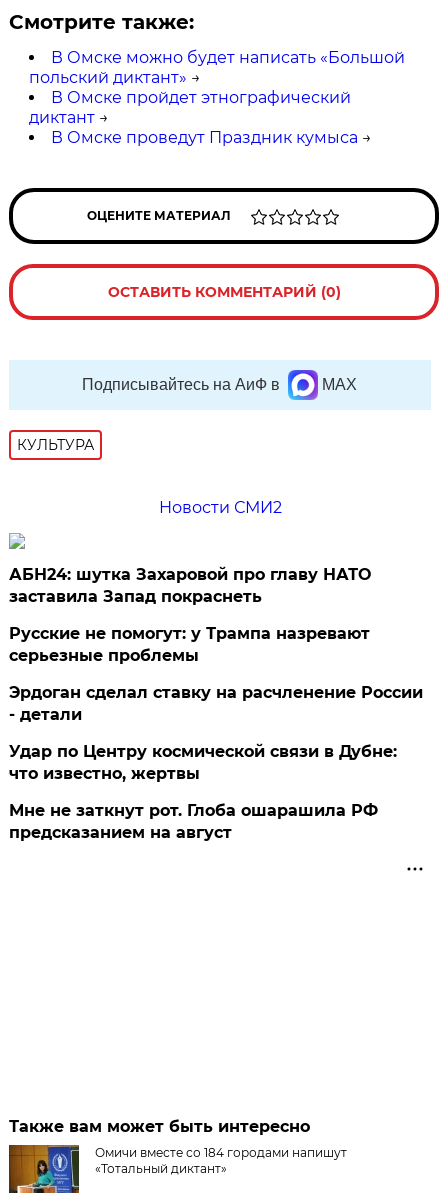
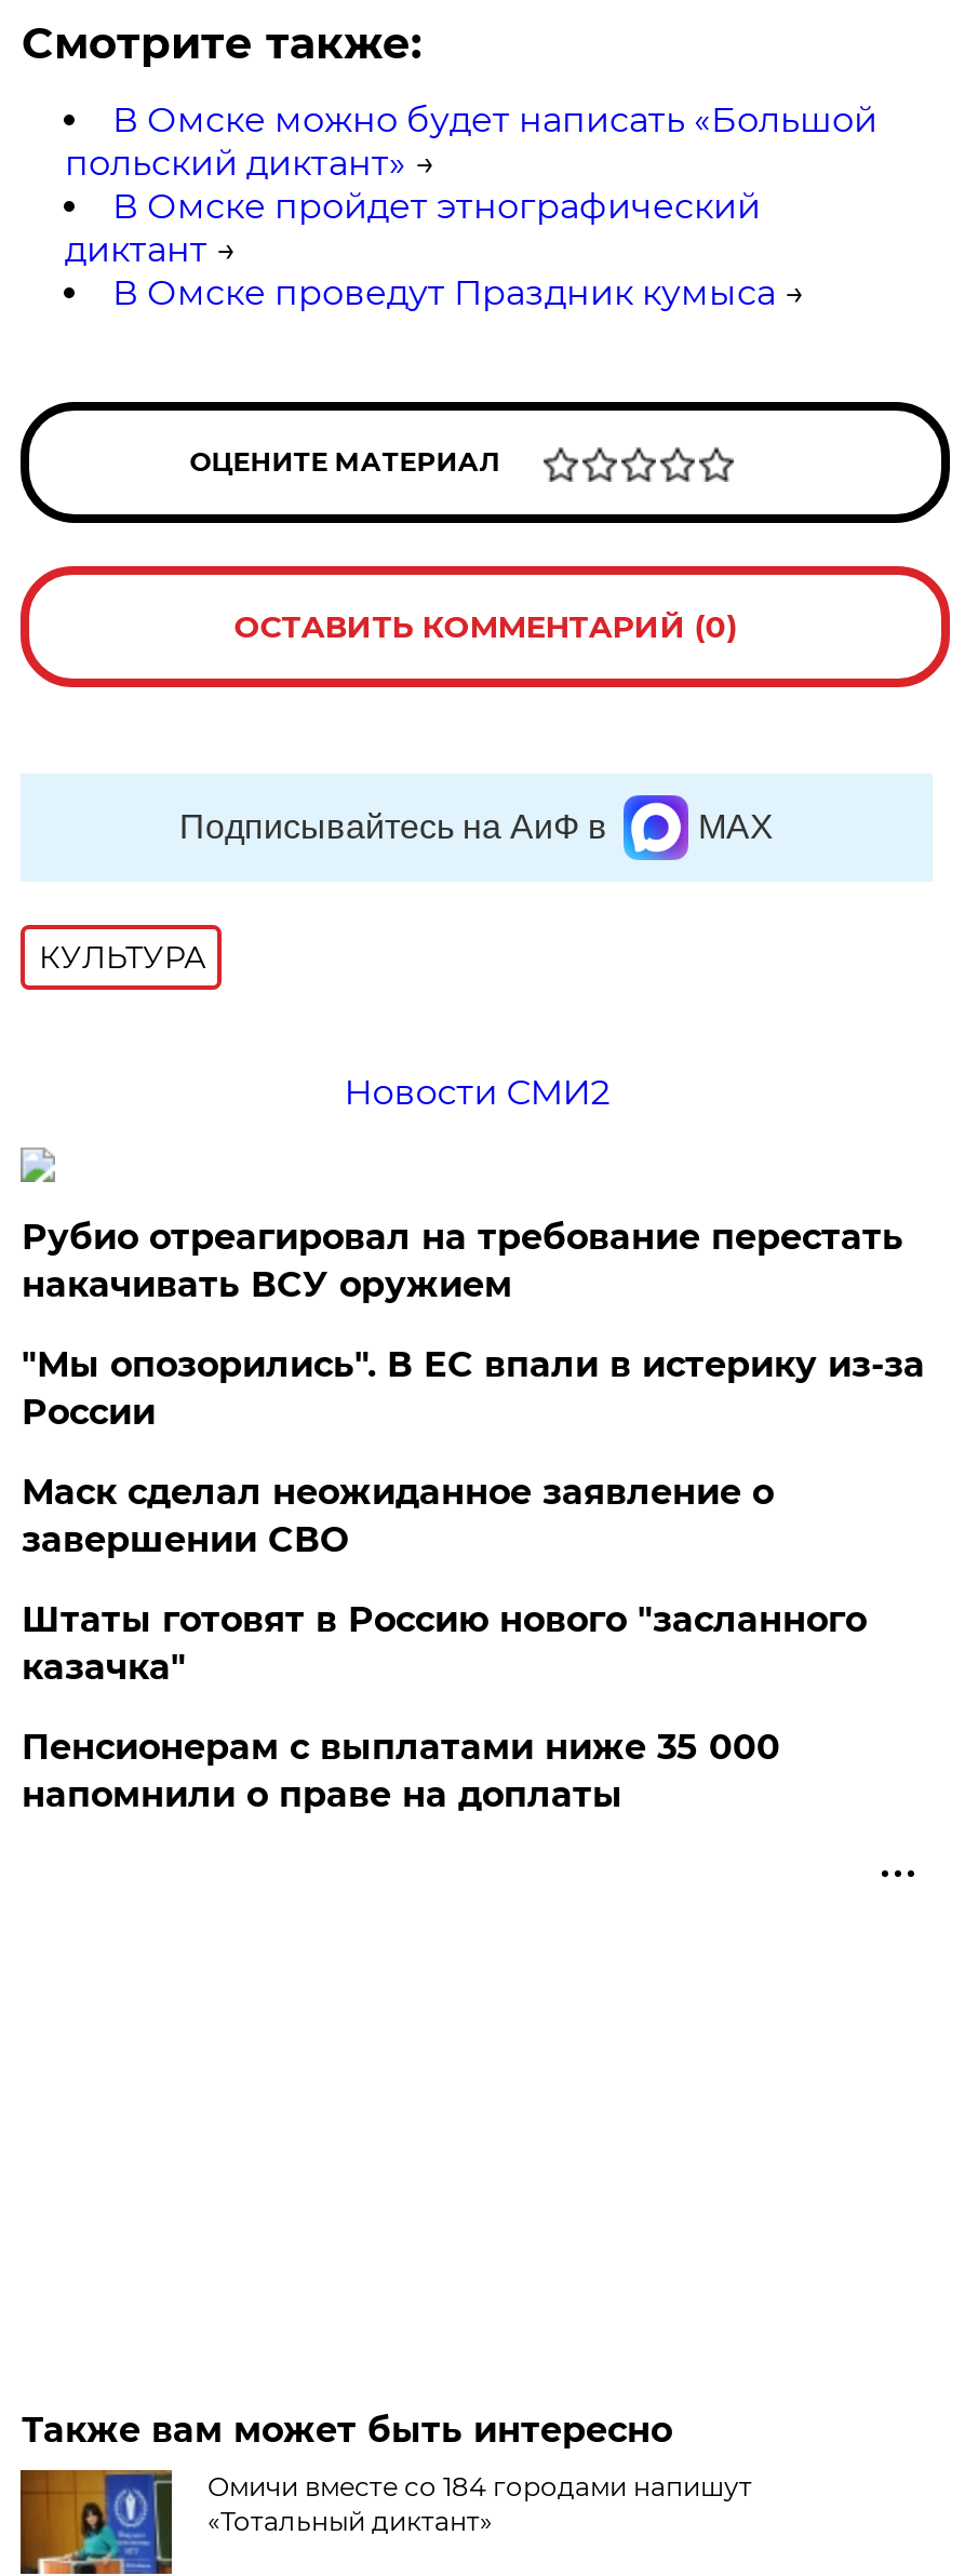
[9,565,371,606] АБН24: шутка Захаровой про главу НАТО | заставила Запад покраснеть -> [21,1216,903,1305] Рубио отреагировал на требование перестать | накачивать ВСУ оружием
[9,624,370,665] Русские не помогут: у Трампа назревают | серьезные проблемы -> [21,1344,925,1433] "Мы опозорились". В ЕС впали в истерику из-за | России
[9,683,423,724] Эрдоган сделал ставку на расчленение России | - детали -> [21,1471,774,1560] Маск сделал неожиданное заявление о | завершении СВО
[9,742,397,783] Удар по Центру космической связи в Дубне: | что известно, жертвы -> [21,1599,866,1688] Штаты готовят в Россию нового "засланного | казачка"
[9,801,378,842] Мне не заткнут рот. Глоба ошарашила РФ | предсказанием на август -> [21,1726,780,1815] Пенсионерам с выплатами ниже 35 000 | напомнили о праве на доплаты

